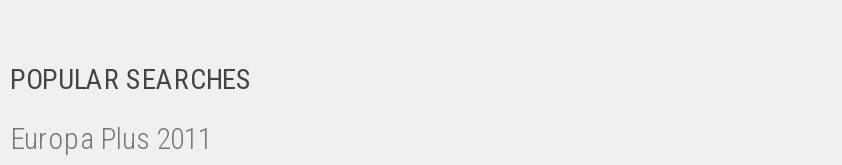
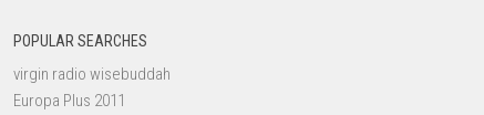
none -> [13,64,171,84] virgin radio wisebuddah

